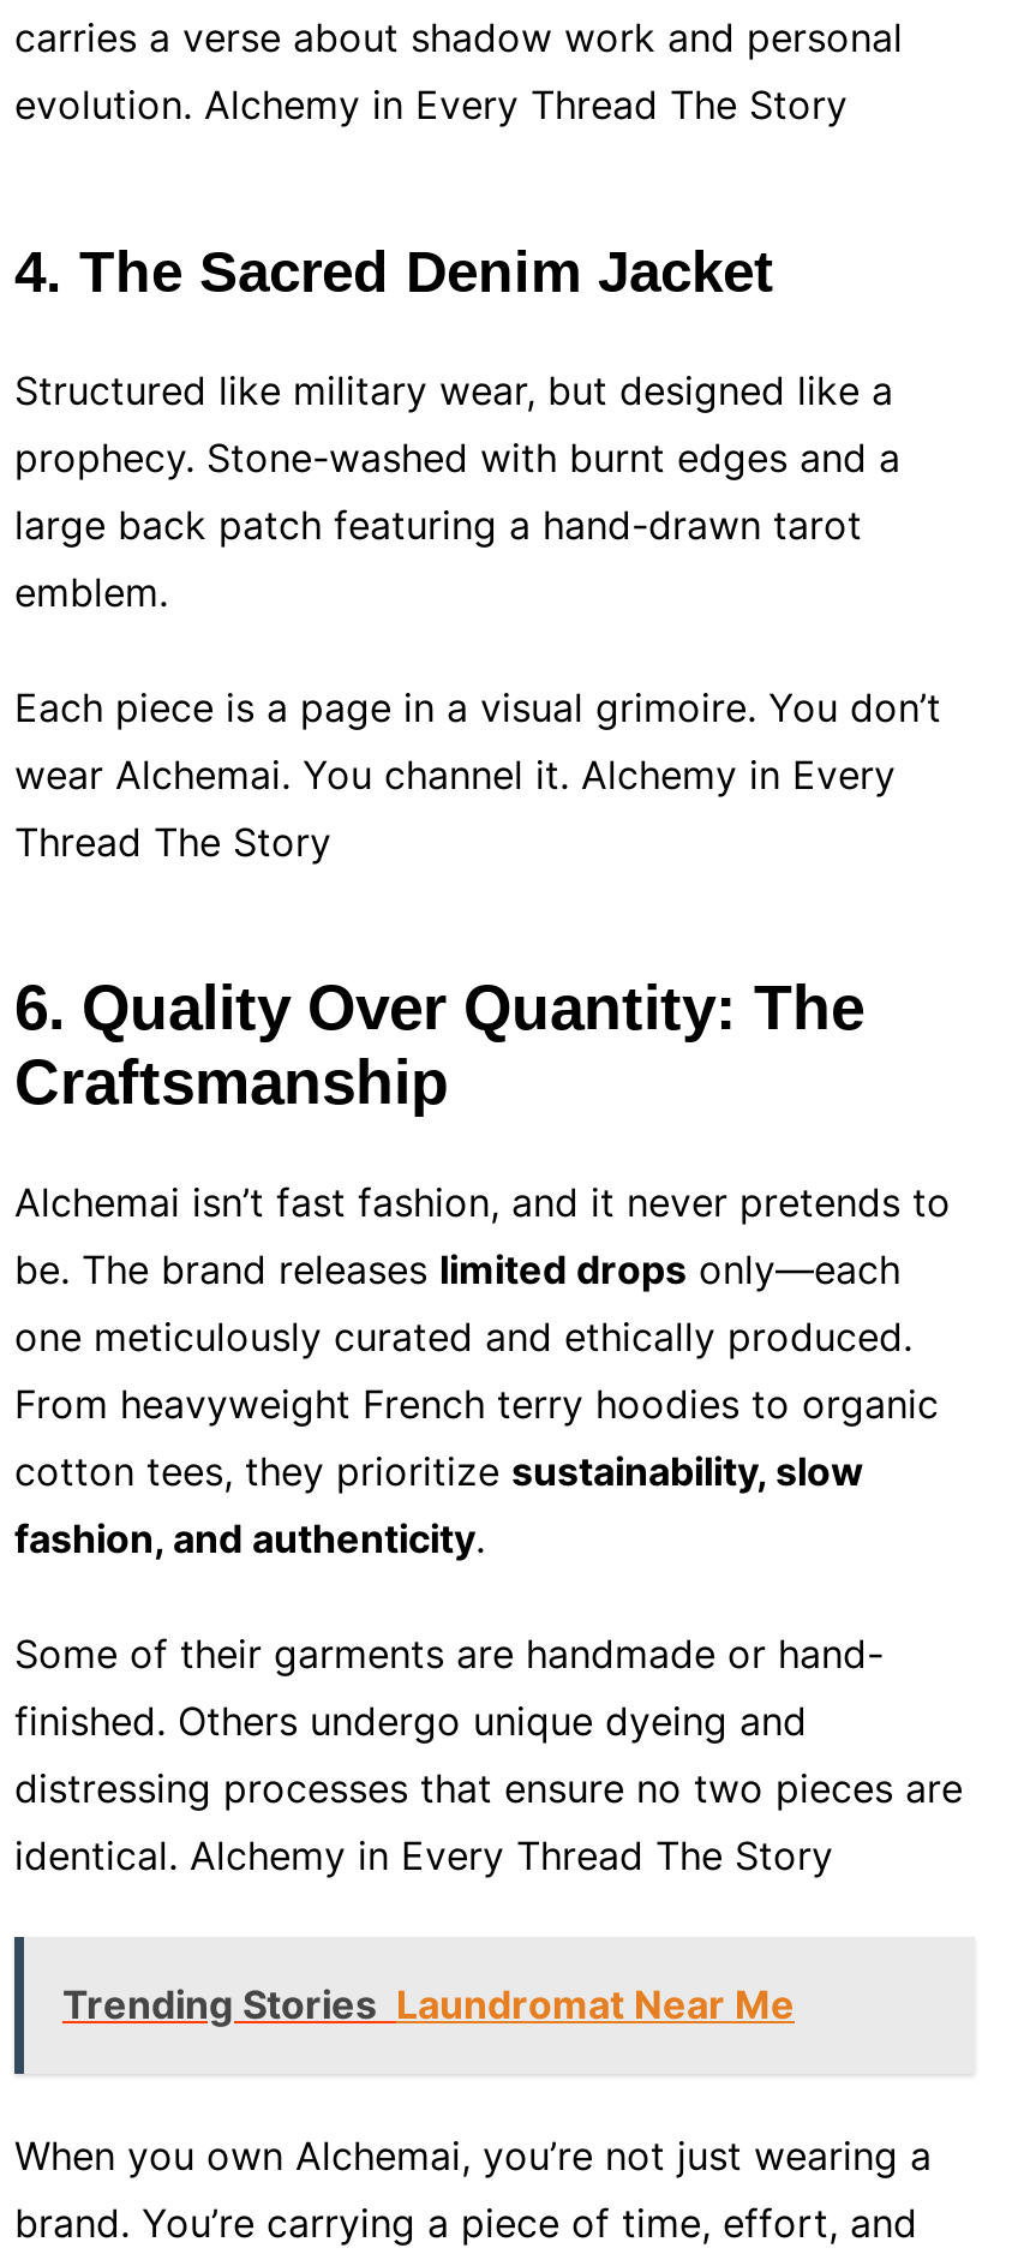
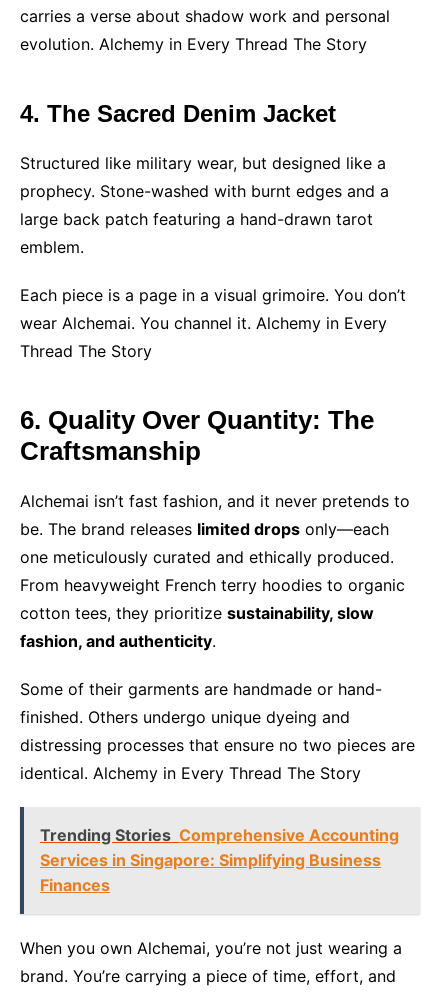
[62,1981,795,2029] Trending Stories Laundromat Near Me -> [40,825,399,895] Trending Stories Comprehensive Accounting | Services in Singapore: Simplifying Business | Finances

